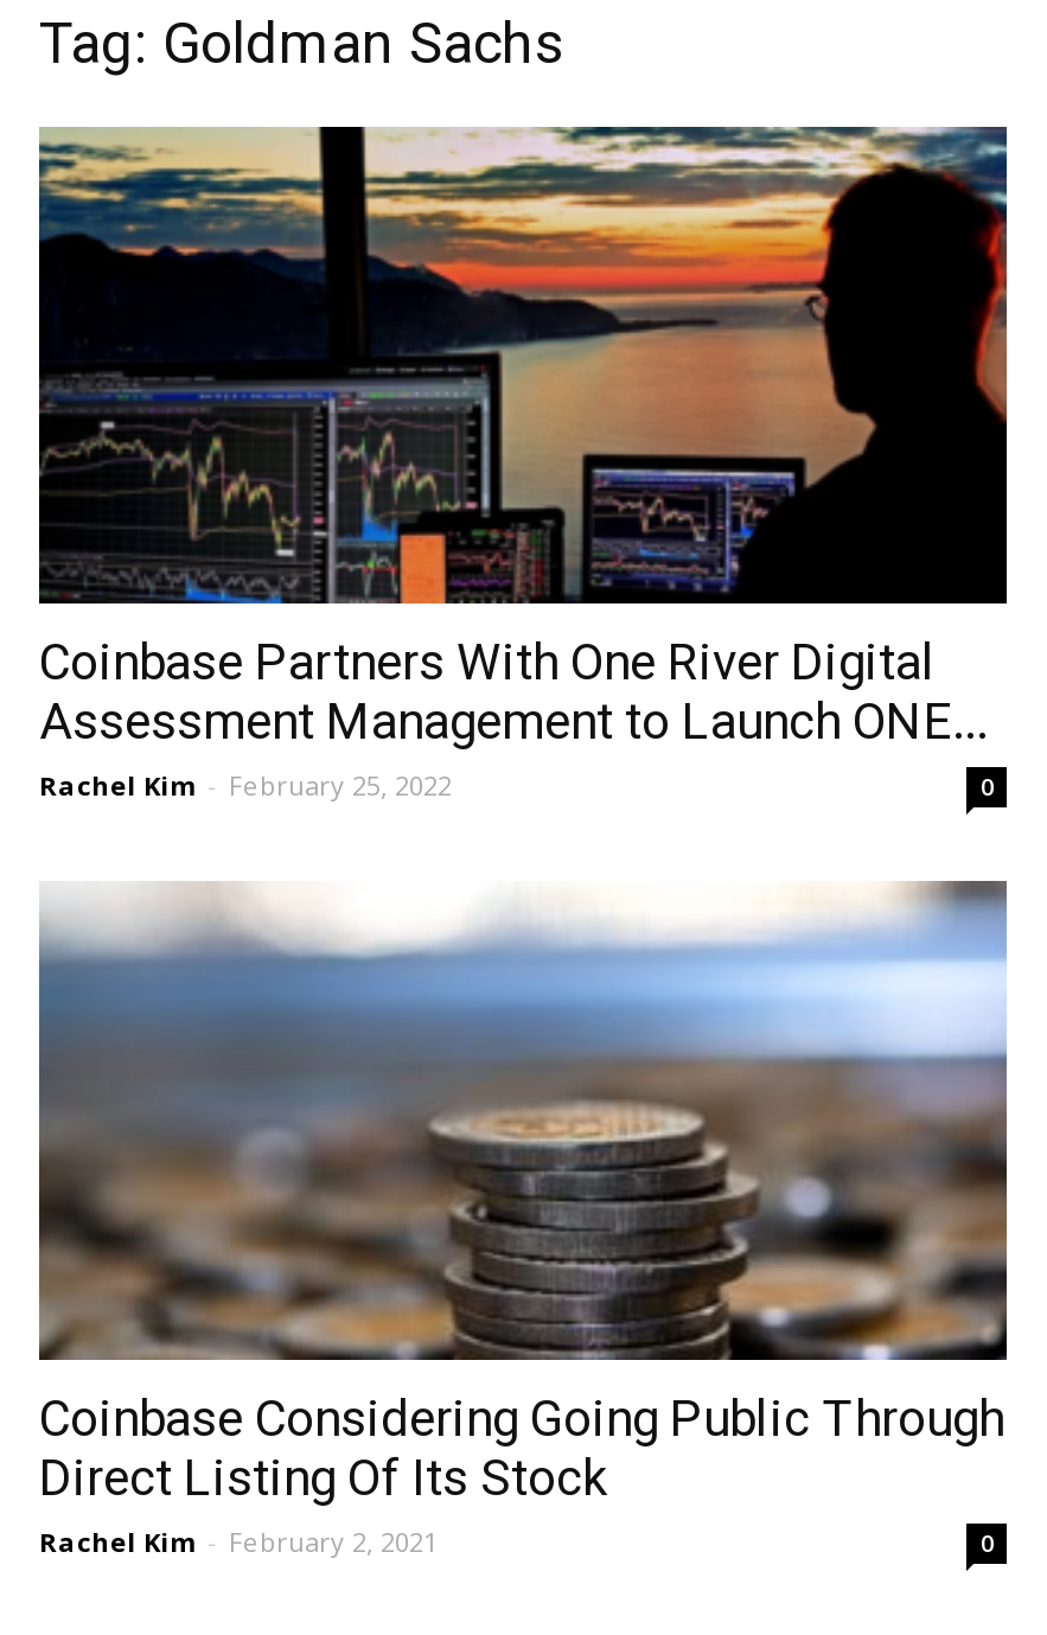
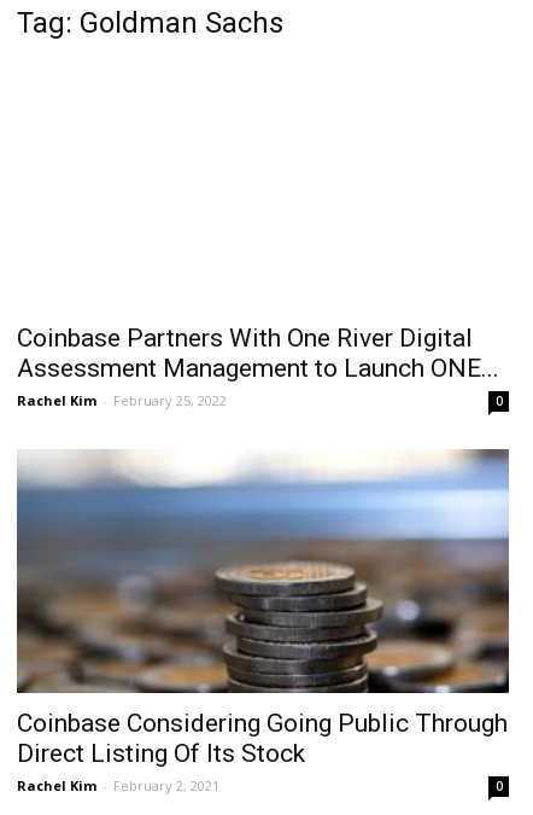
[37,124,1009,606] [image] -> none

